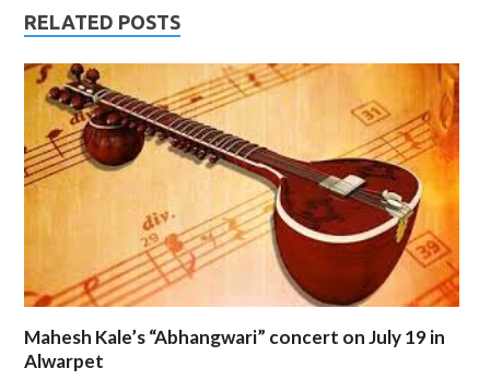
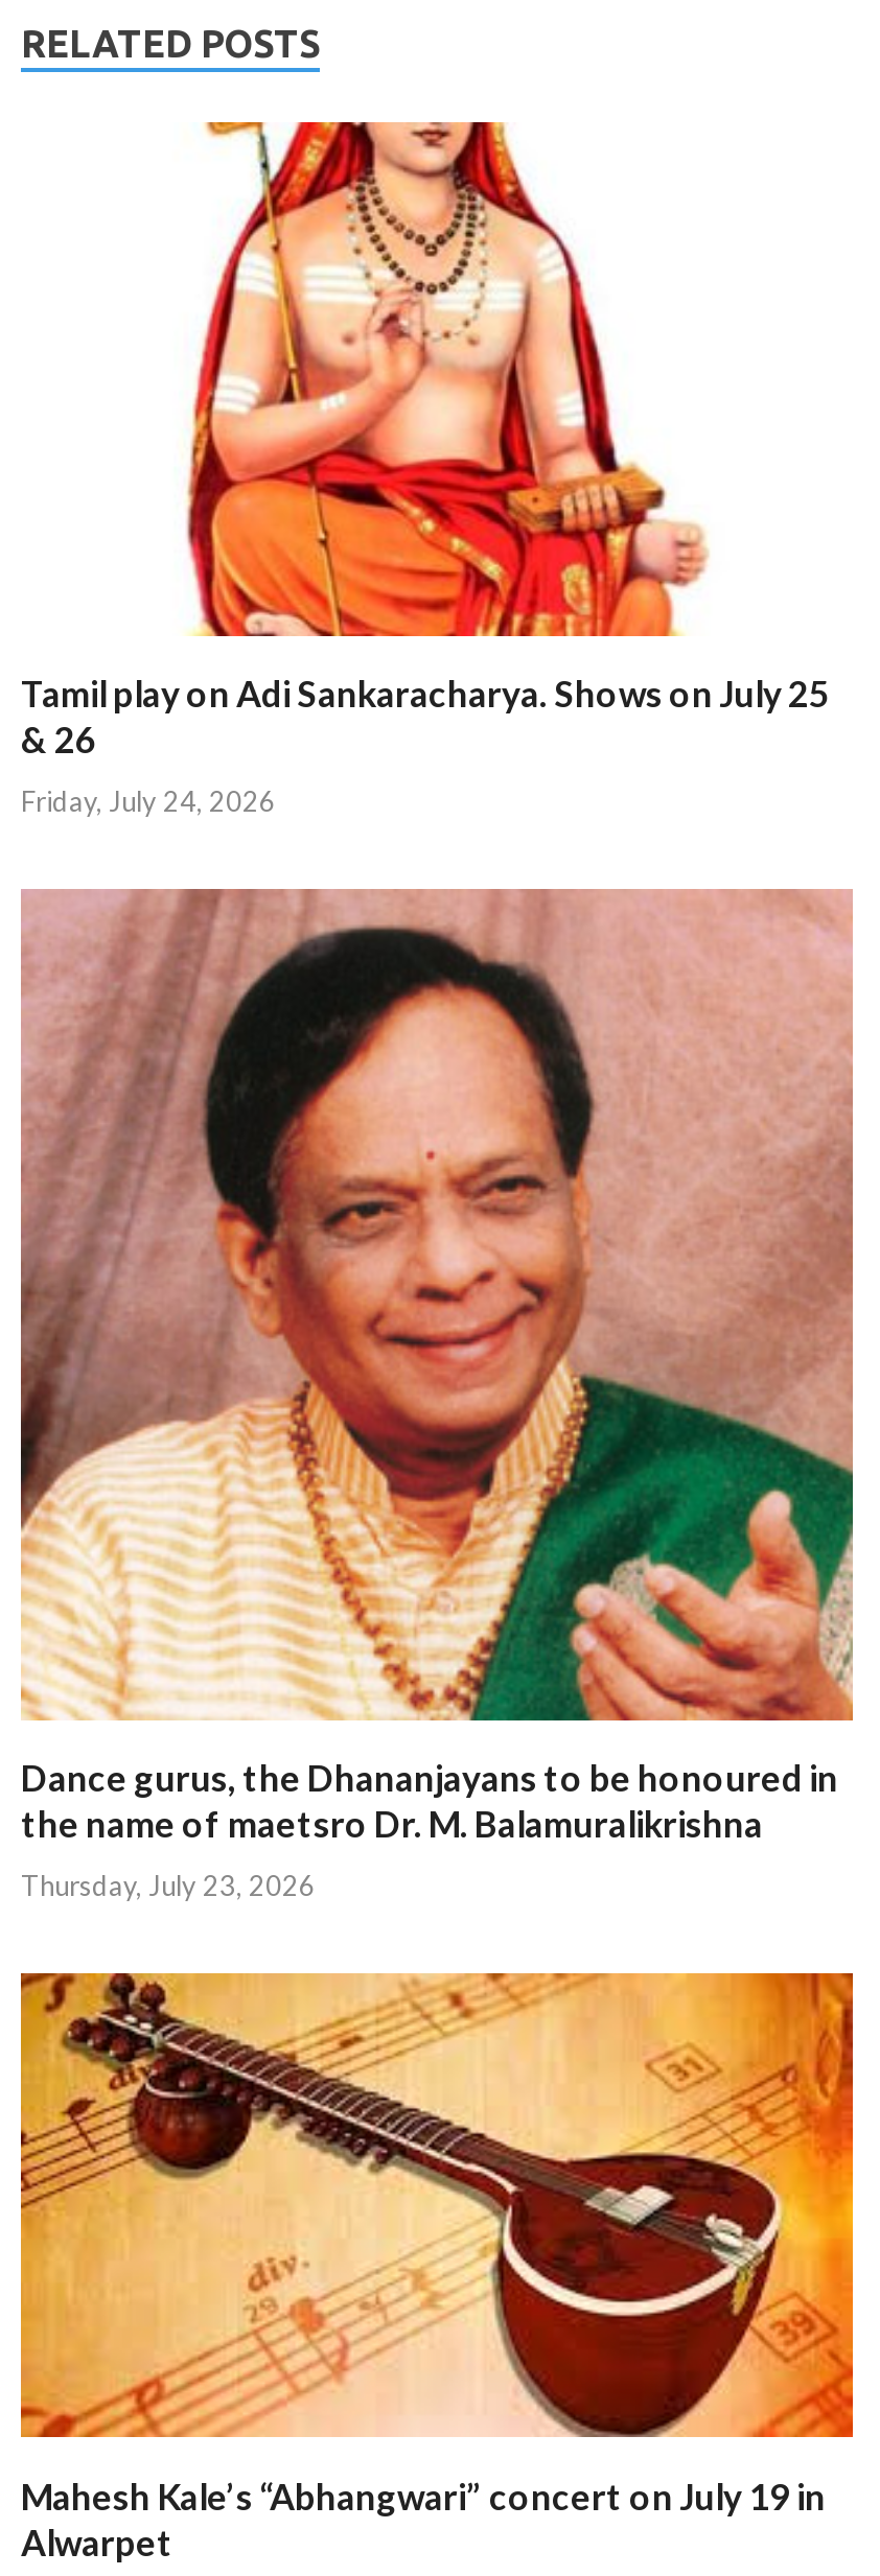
none -> [19,887,855,1901] [image] | Dance gurus, the Dhananjayans to be honoured in | the name of maetsro Dr. M. Balamuralikrishna | Thursday, July 23, 2026
none -> [21,120,830,818] [image] | Tamil play on Adi Sankaracharya. Shows on July 25 | & 26 | Friday, July 24, 2026

